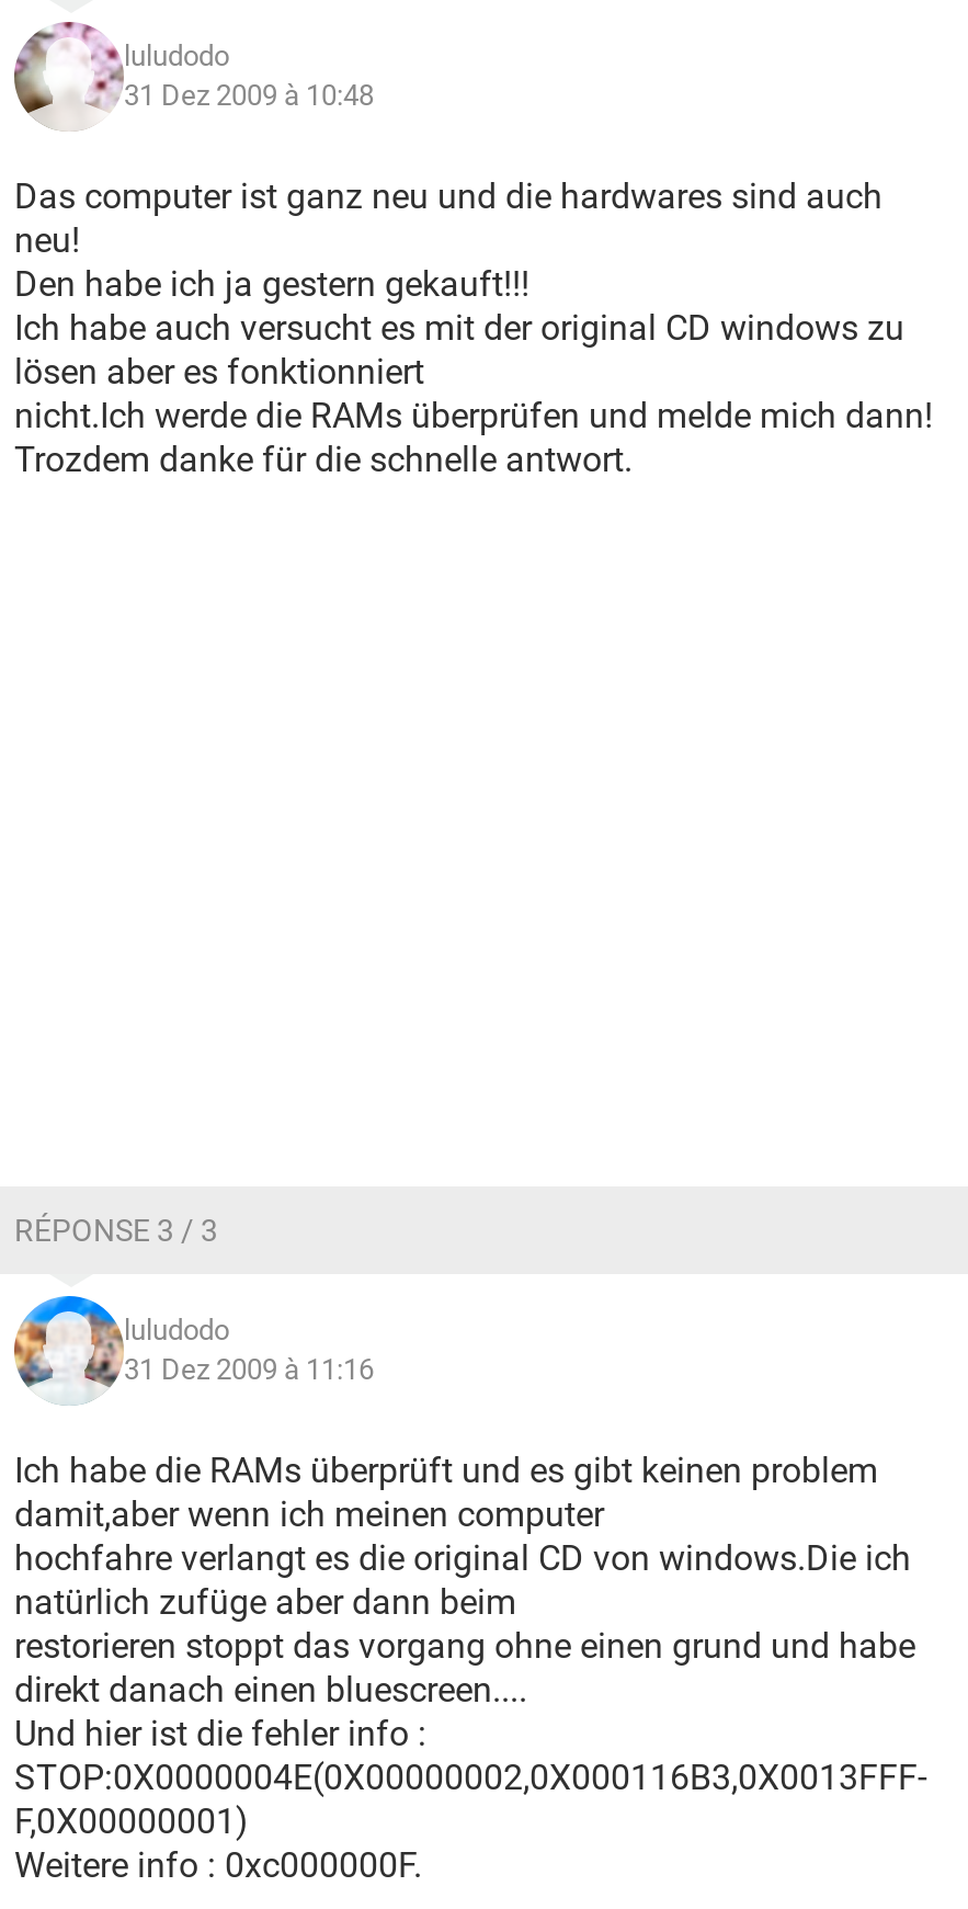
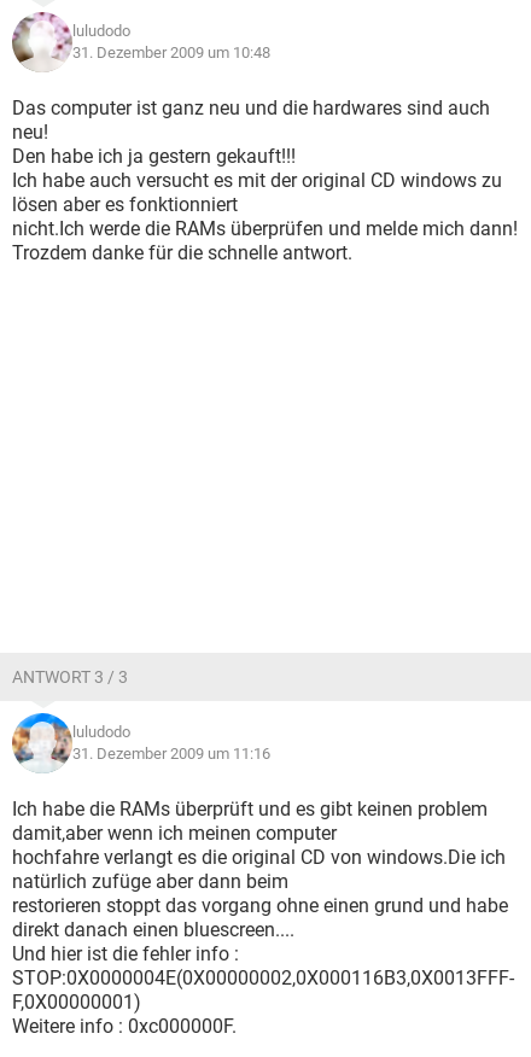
[124,79,374,112] 31 Dez 2009 à 10:48 -> [72,43,270,62] 31. Dezember 2009 um 10:48
[14,1213,218,1248] RÉPONSE 3 / 3 -> [12,667,128,687] ANTWORT 3 / 3
[124,1353,374,1386] 31 Dez 2009 à 11:16 -> [72,744,270,763] 31. Dezember 2009 um 11:16

